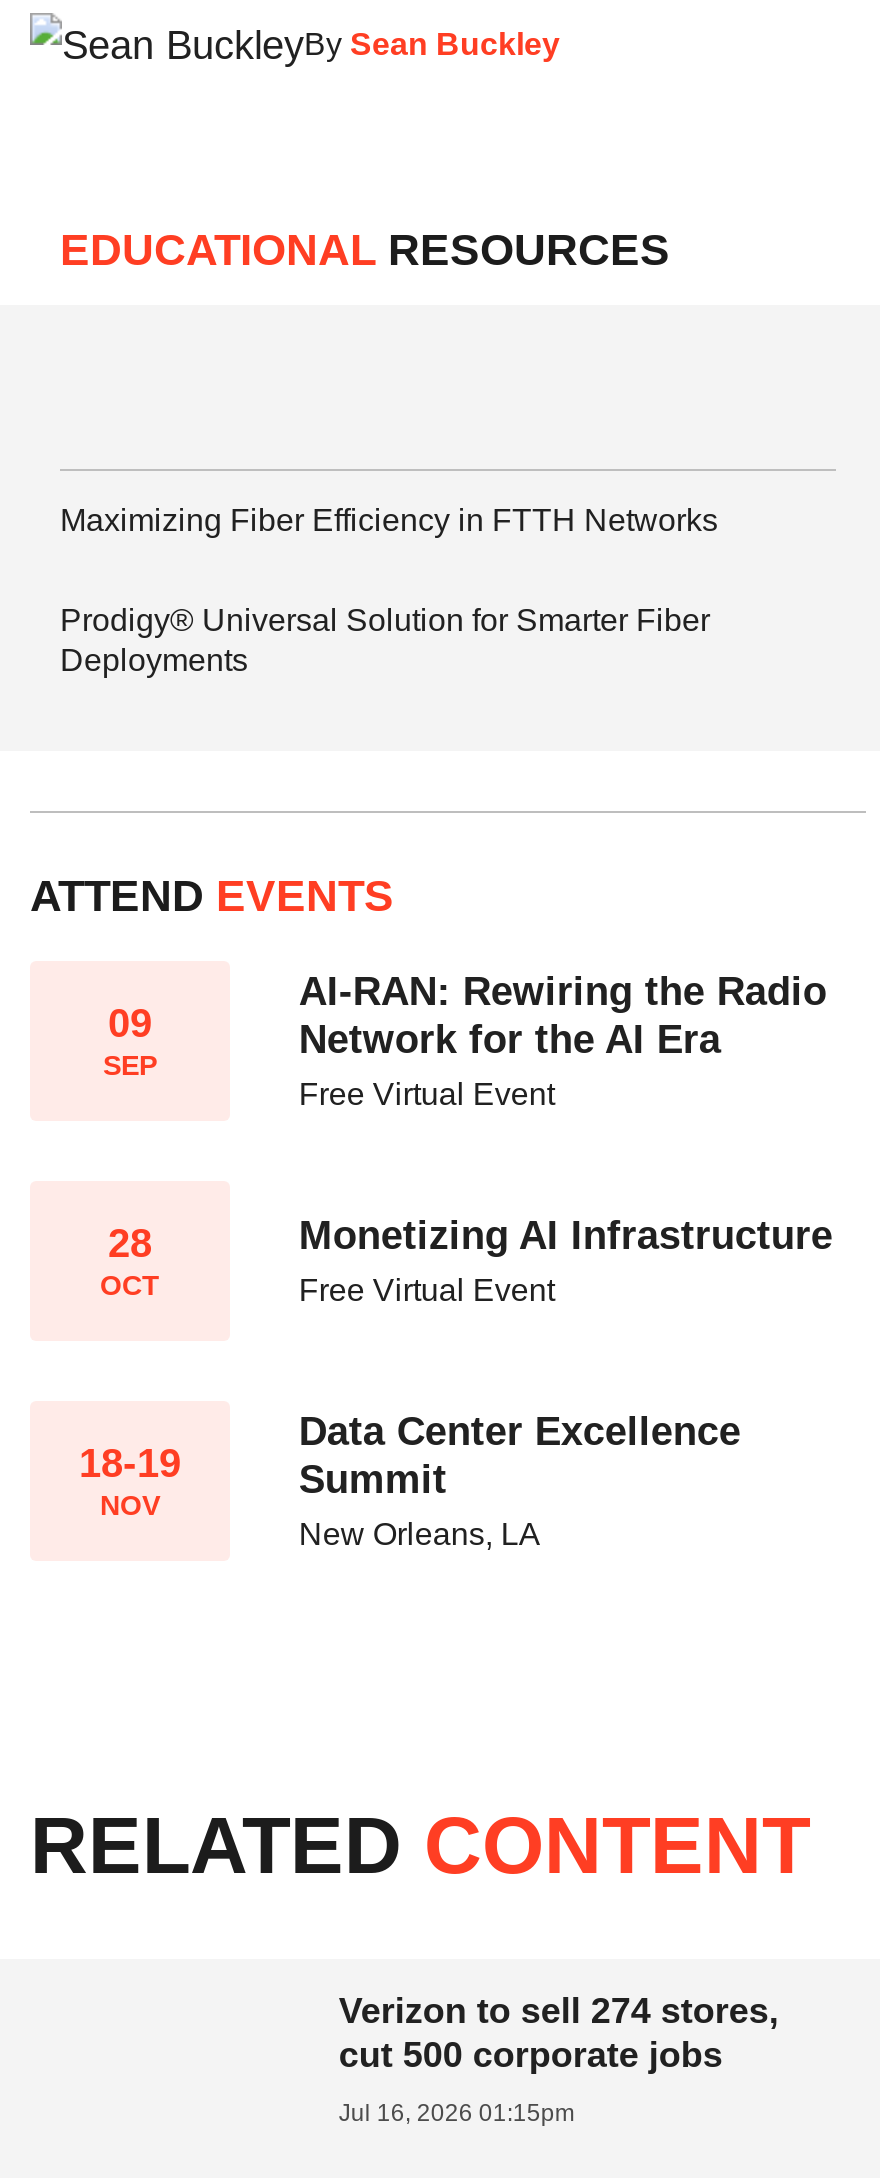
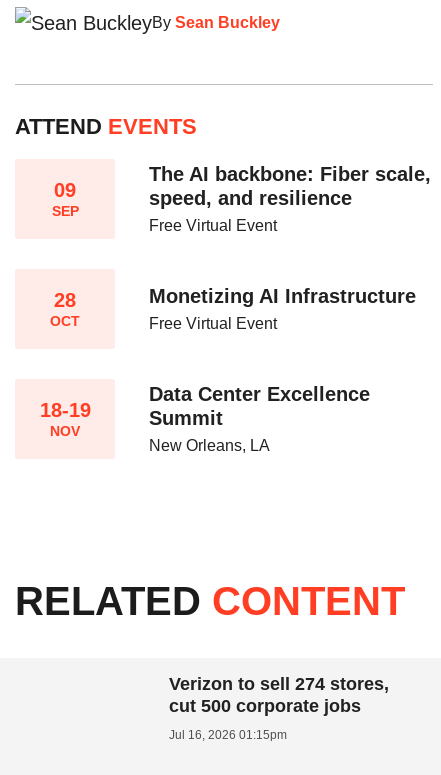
[60,226,670,276] EDUCATIONAL RESOURCES -> none
[60,504,718,678] Maximizing Fiber Efficiency in FTTH Networks | Prodigy® Universal Solution for Smarter Fiber | Deployments -> none
[299,969,827,1061] AI-RAN: Rewiring the Radio | Network for the AI Era -> [149,163,431,209] The AI backbone: Fiber scale, | speed, and resilience

